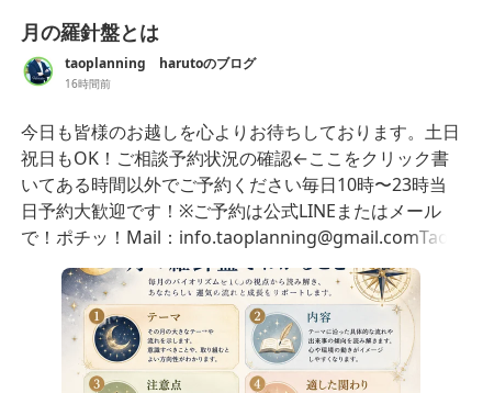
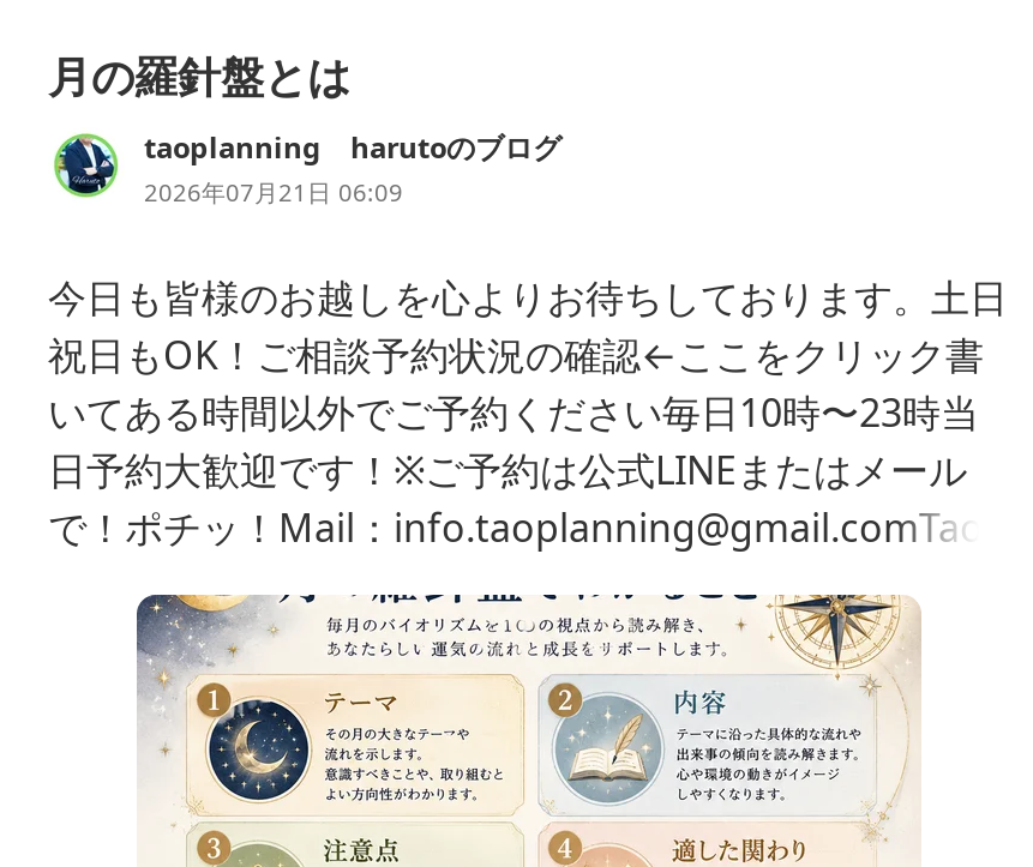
[65,76,111,91] 16時間前 -> [144,175,403,208] 2026年07月21日 06:09

